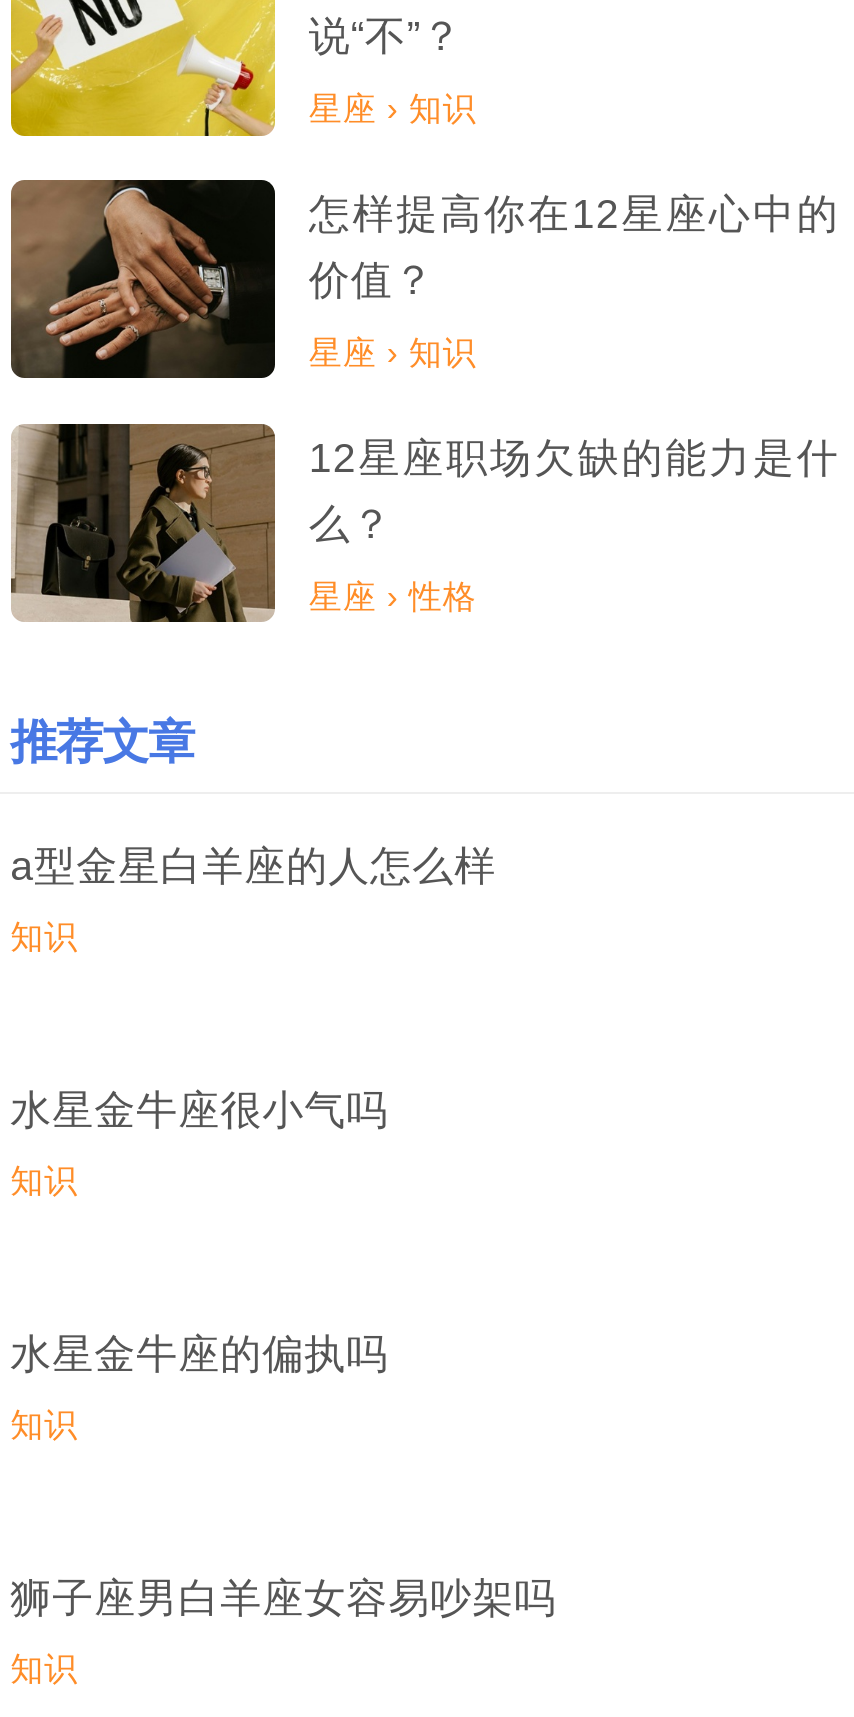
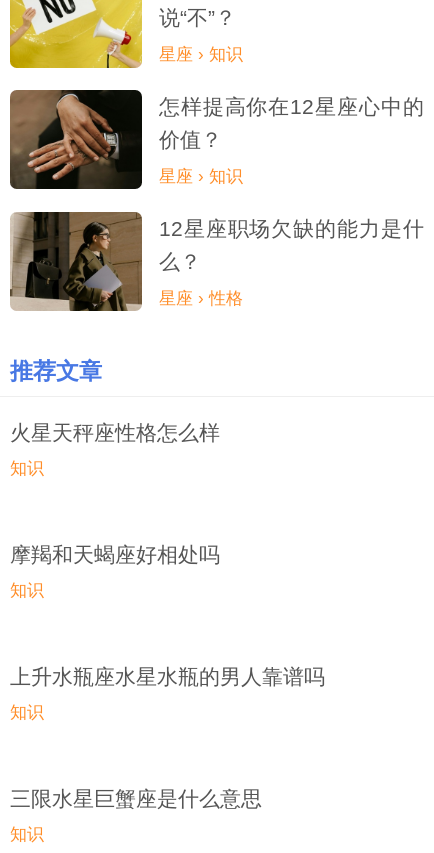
[10,843,496,889] a型金星白羊座的人怎么样 -> [10,421,220,444] 火星天秤座性格怎么样
[10,1086,388,1132] 水星金牛座很小气吗 -> [10,543,220,566] 摩羯和天蝎座好相处吗
[10,1330,388,1376] 水星金牛座的偏执吗 -> [10,665,325,688] 上升水瓶座水星水瓶的男人靠谱吗
[10,1574,556,1620] 狮子座男白羊座女容易吵架吗 -> [10,787,262,810] 三限水星巨蟹座是什么意思

